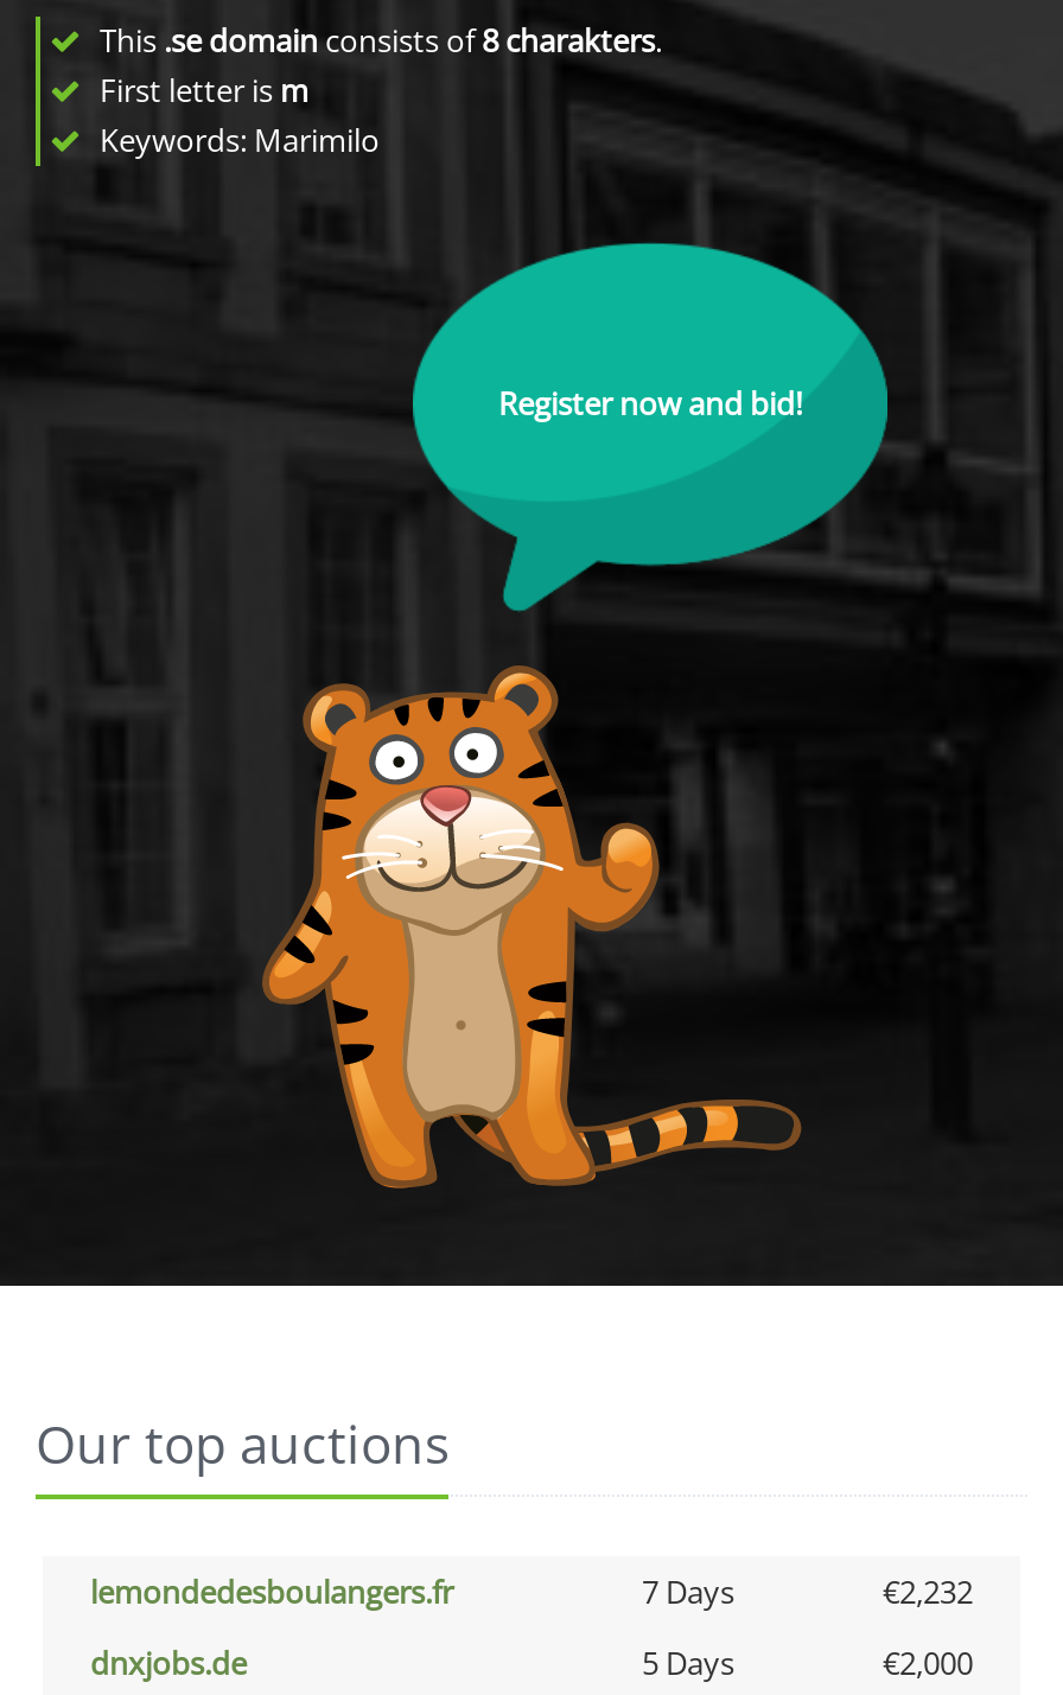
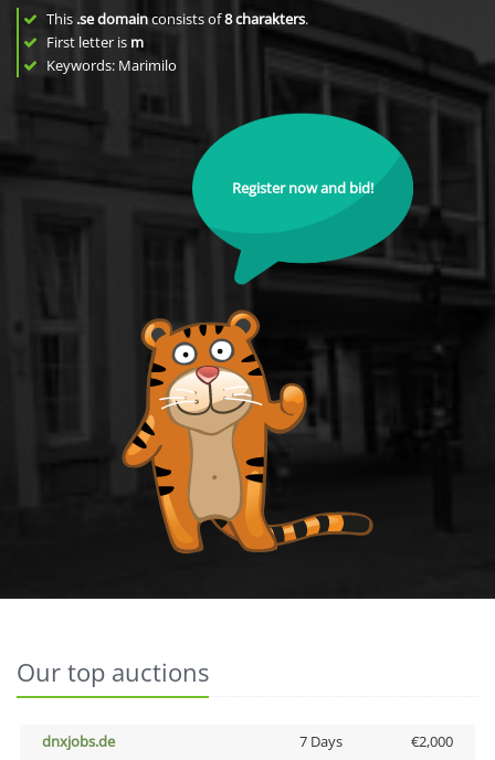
[90,1570,973,1613] lemondedesboulangers.fr | 7 Days | €2,232 -> none
[642,1642,734,1684] 5 Days -> [299,731,342,751] 7 Days

